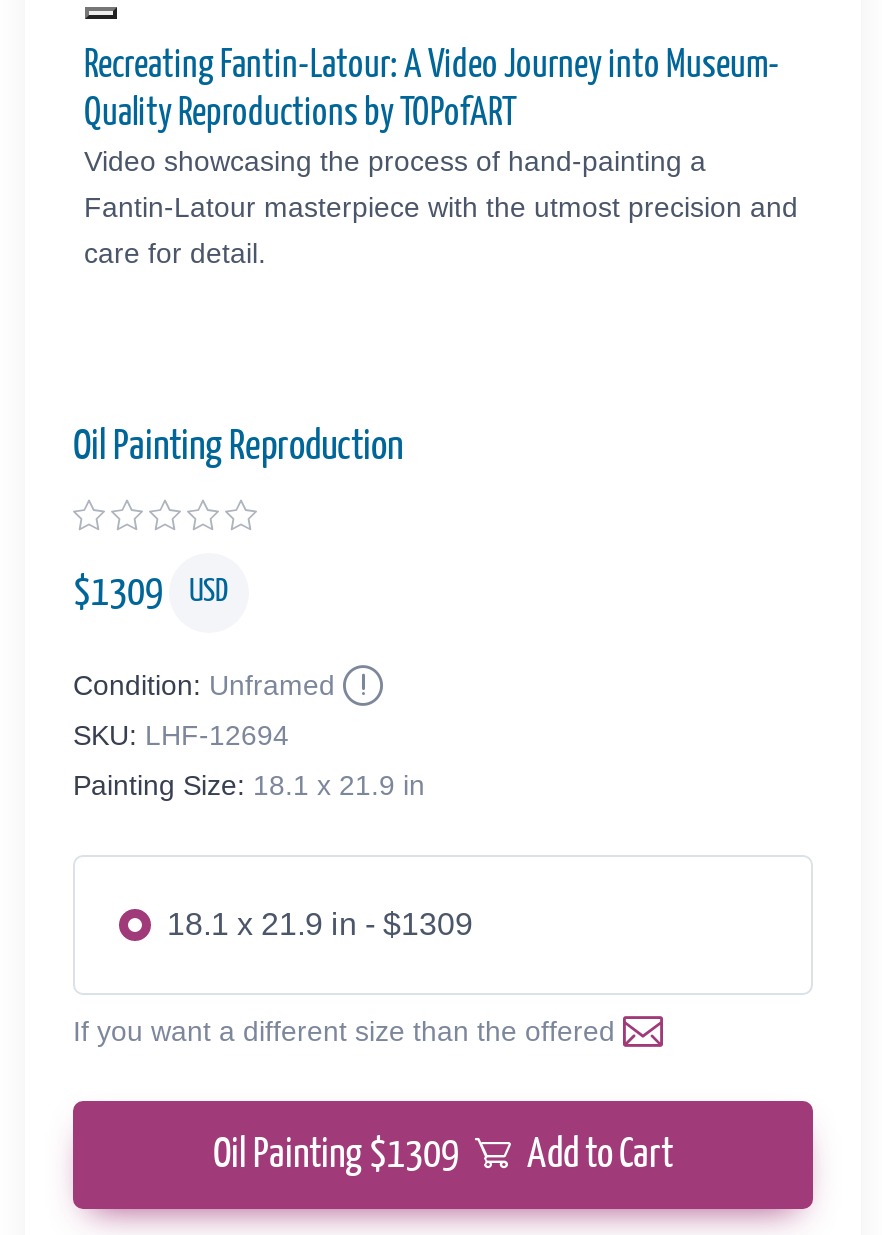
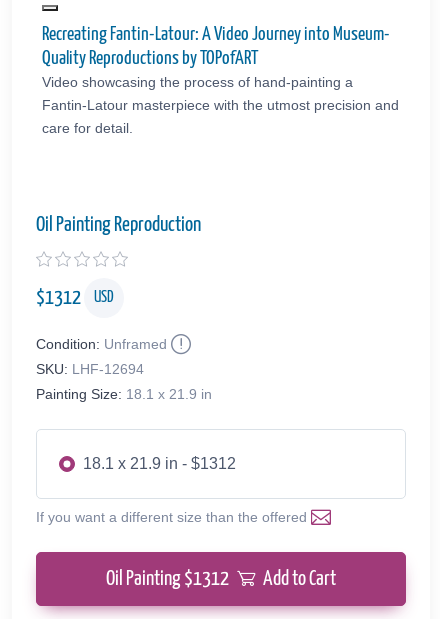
[73,572,229,612] $1309 USD -> [36,288,114,308] $1312 USD
[167,907,473,941] 18.1 x 21.9 in - $1309 -> [83,455,236,472] 18.1 x 21.9 in - $1312
[213,1135,673,1175] Oil Painting $1309 Add to Cart -> [106,569,336,589] Oil Painting $1312 Add to Cart

